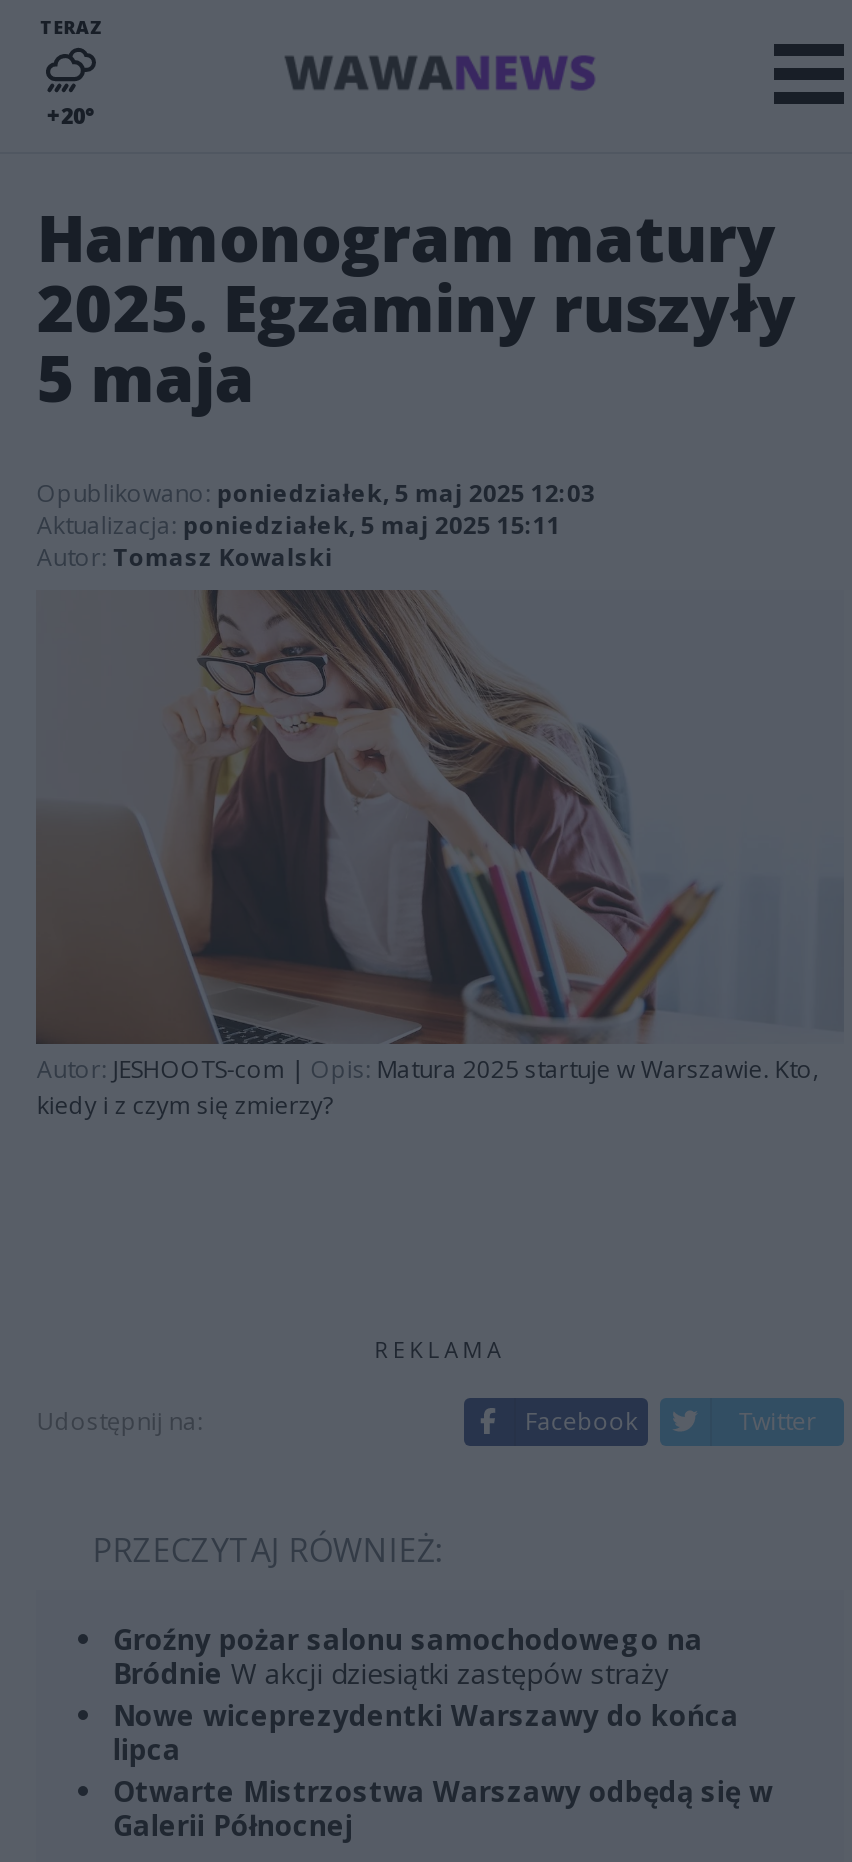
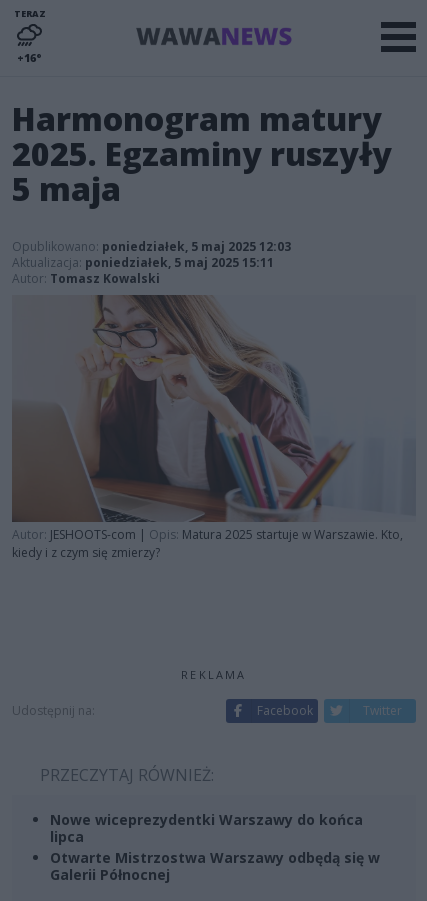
[47,100,97,130] +20° -> [17,50,42,65] +16°
[113,1620,703,1692] Groźny pożar salonu samochodowego na | BródnieW akcji dziesiątki zastępów straży -> none

